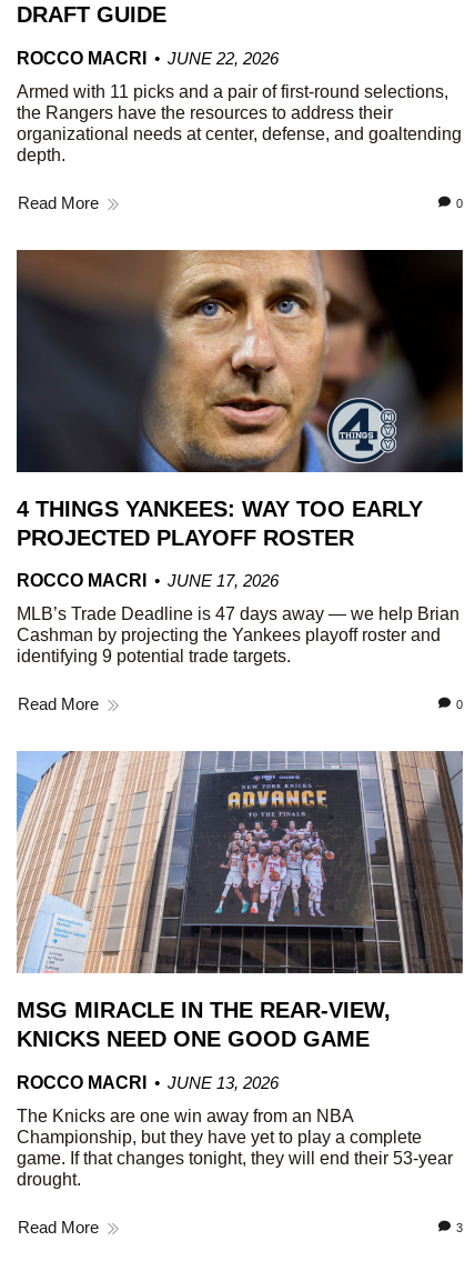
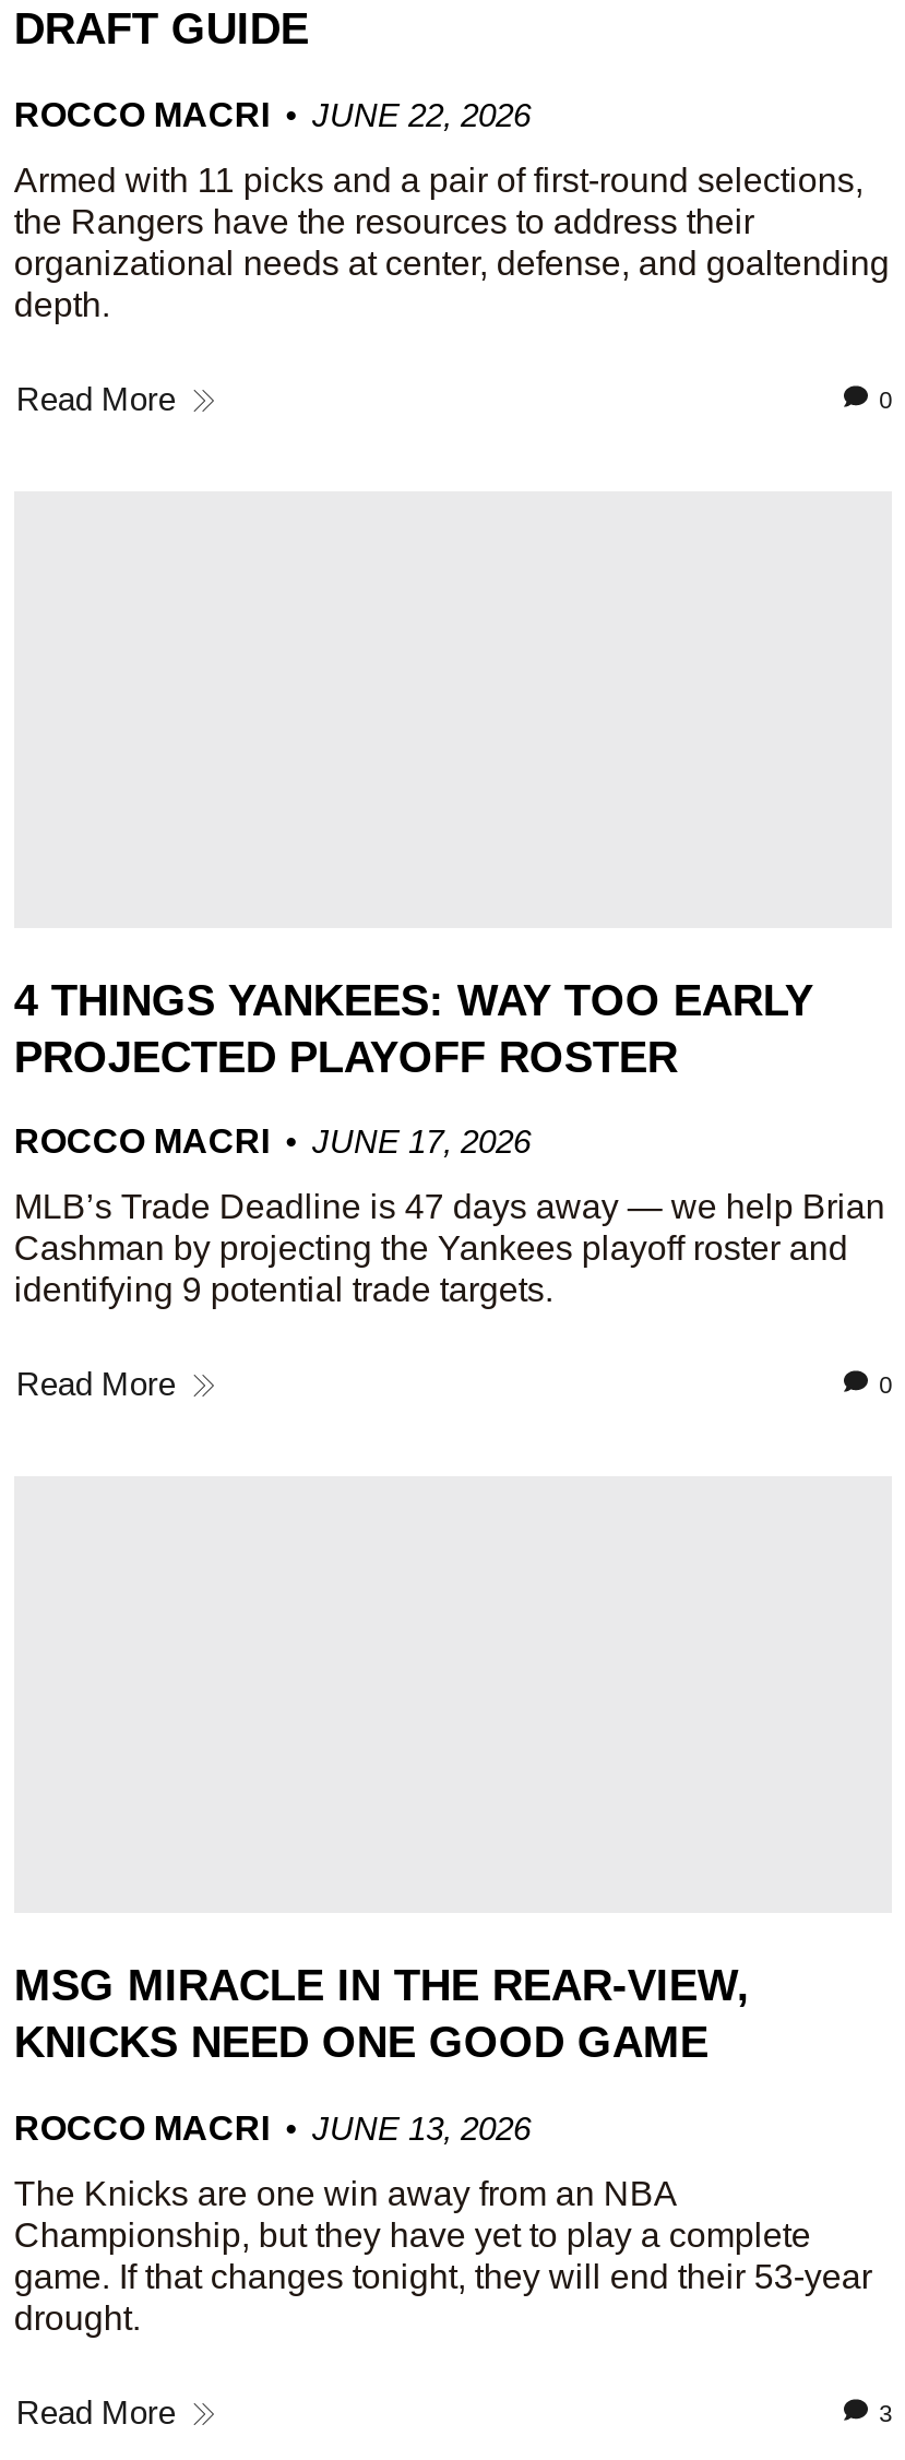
[16,249,464,473] [image] -> none
[16,750,464,974] [image] -> none

